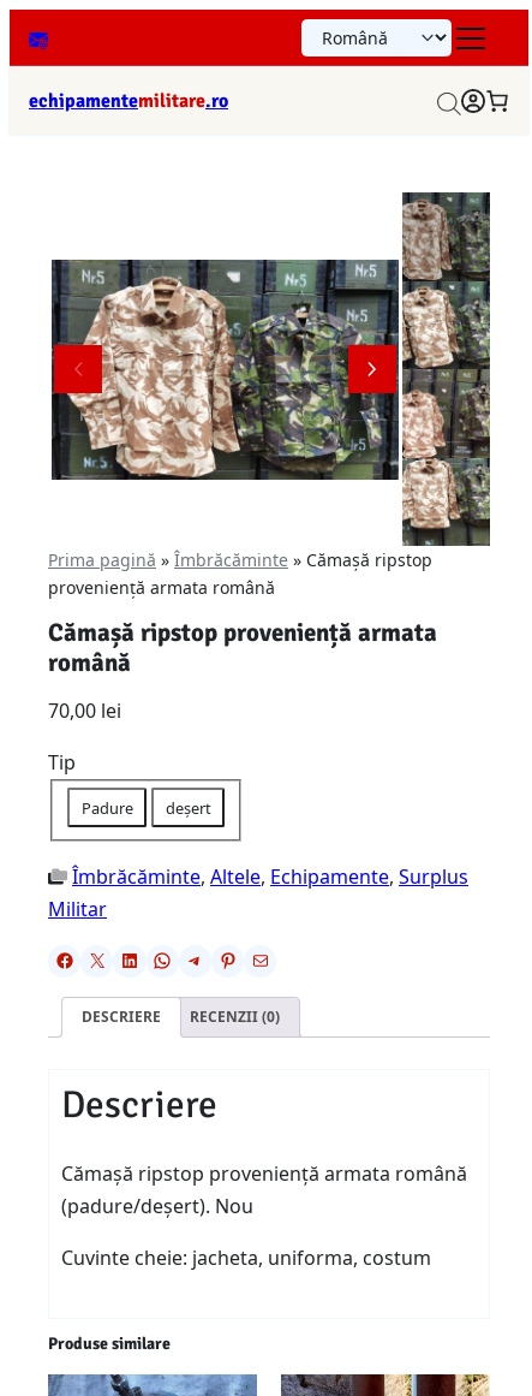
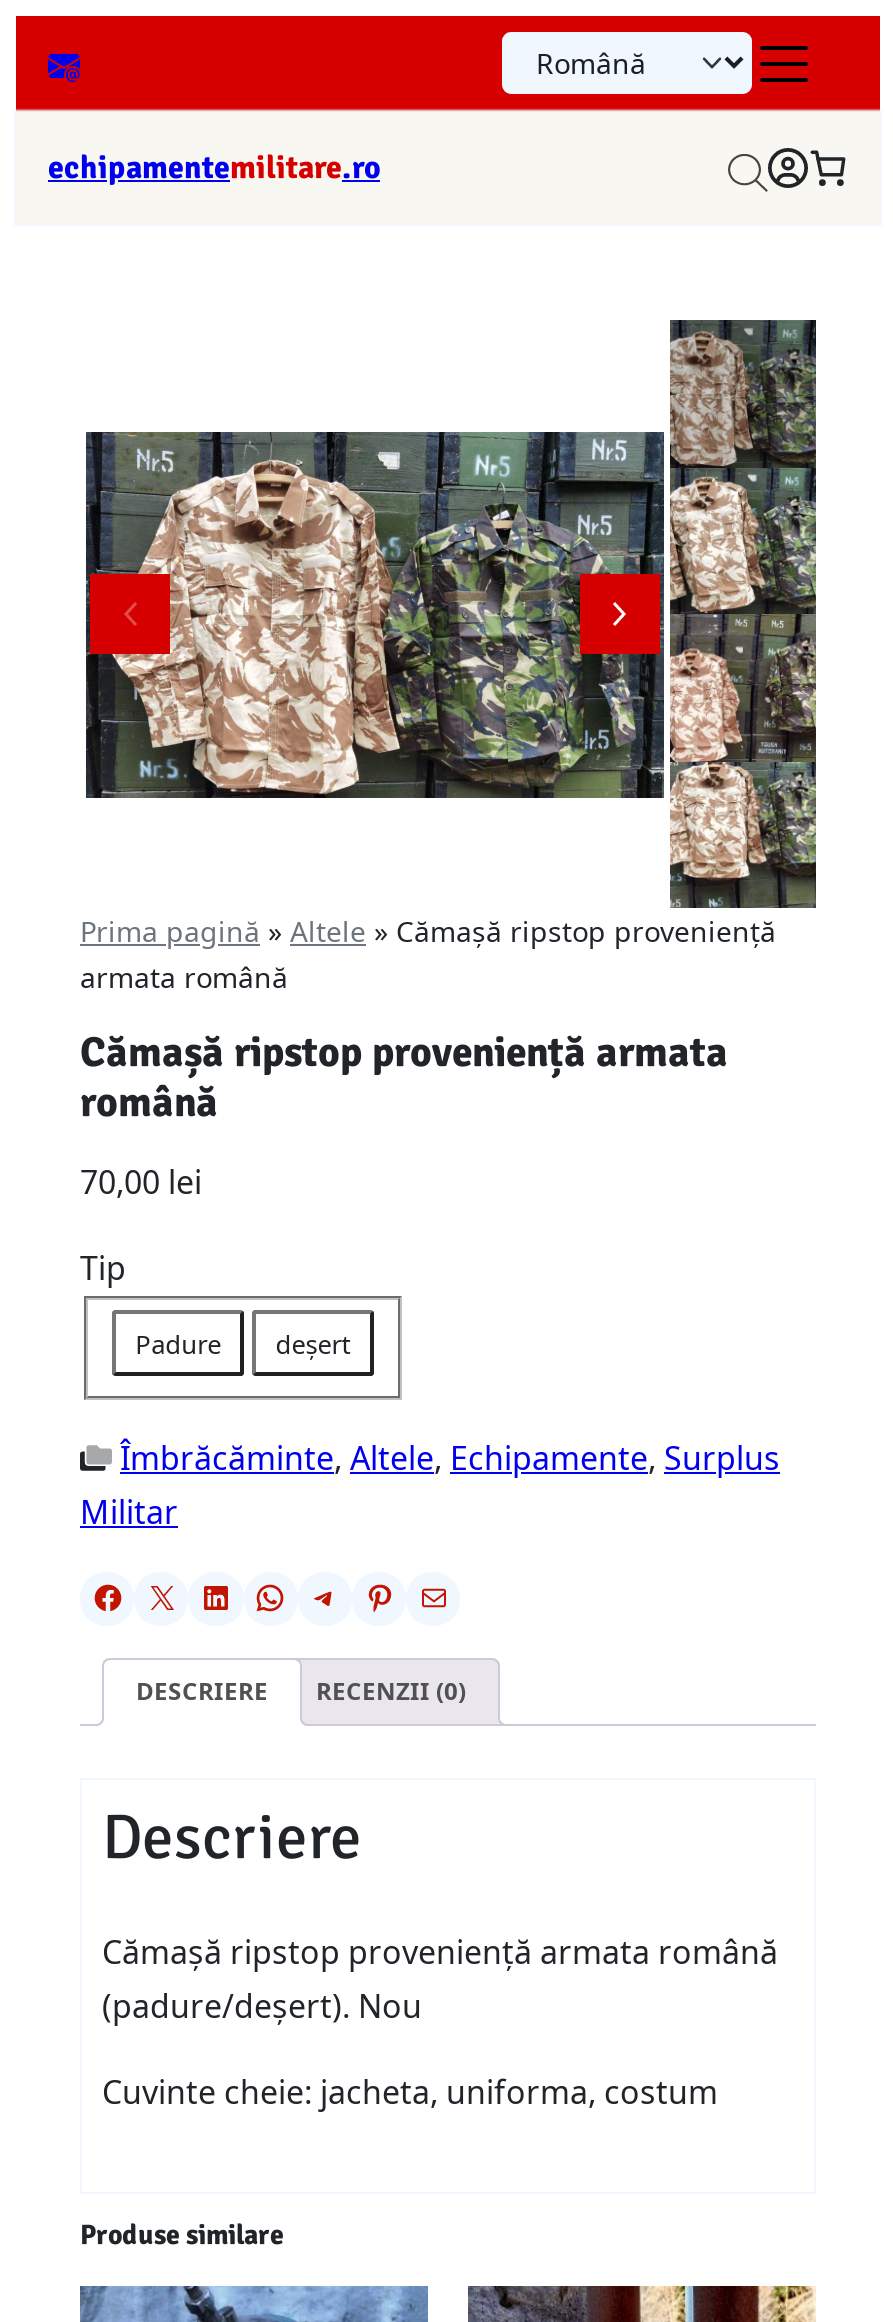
[48,548,432,599] Prima pagină» Îmbrăcăminte» Cămașă ripstop | proveniență armata română -> [80,912,776,996] Prima pagină» Altele» Cămașă ripstop proveniență | armata română

